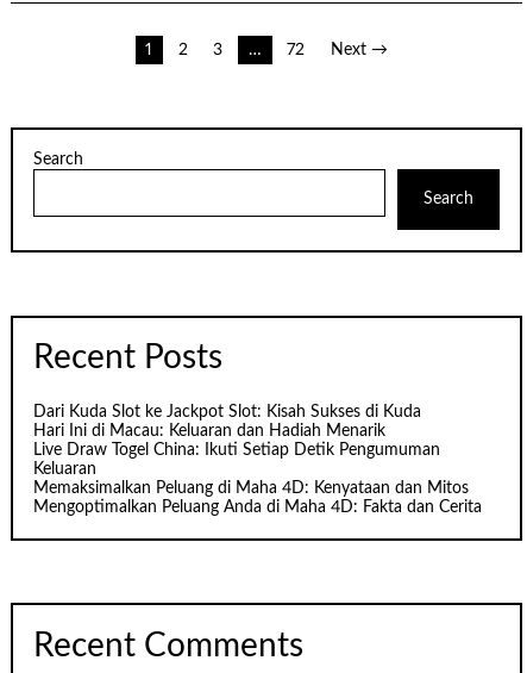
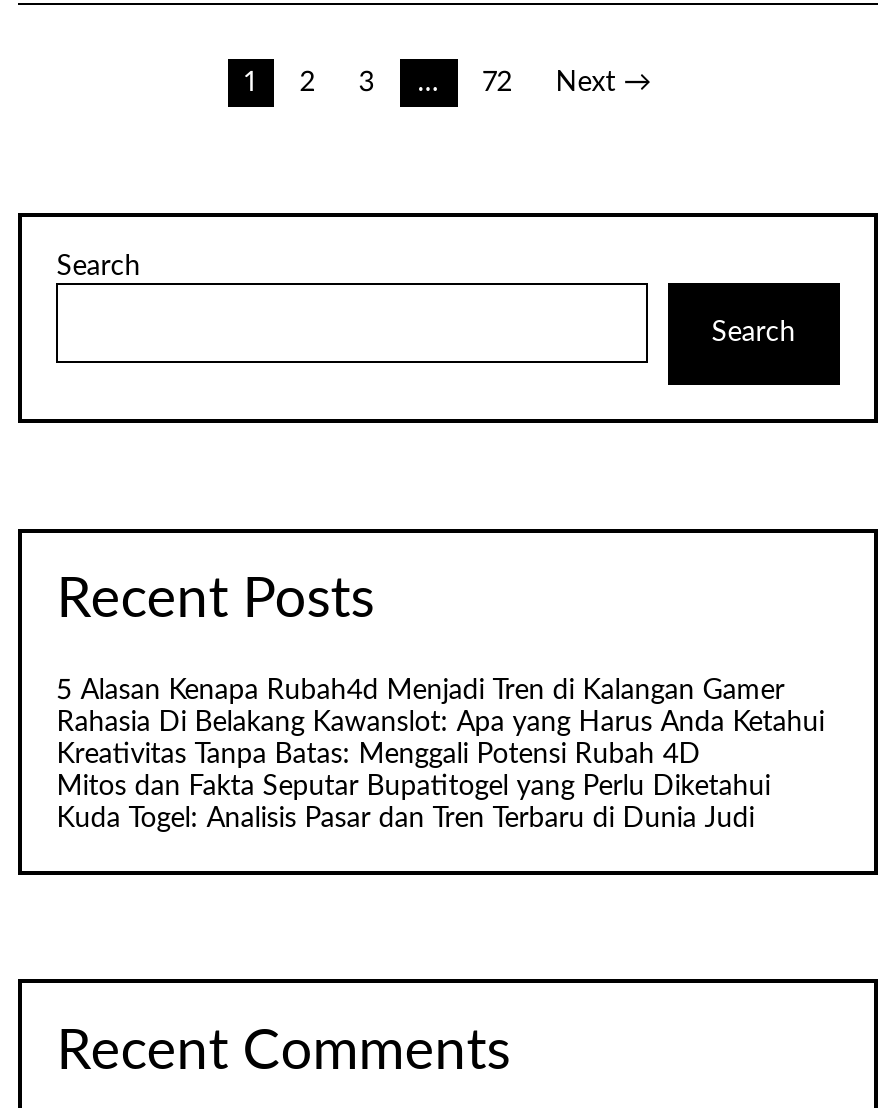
[34,404,482,516] Dari Kuda Slot ke Jackpot Slot: Kisah Sukses di Kuda | Hari Ini di Macau: Keluaran dan Hadiah Menarik | Live Draw Togel China: Ikuti Setiap Detik Pengumuman | Keluaran | Memaksimalkan Peluang di Maha 4D: Kenyataan dan Mitos | Mengoptimalkan Peluang Anda di Maha 4D: Fakta dan Cerita -> [56,678,824,834] 5 Alasan Kenapa Rubah4d Menjadi Tren di Kalangan Gamer | Rahasia Di Belakang Kawanslot: Apa yang Harus Anda Ketahui | Kreativitas Tanpa Batas: Menggali Potensi Rubah 4D | Mitos dan Fakta Seputar Bupatitogel yang Perlu Diketahui | Kuda Togel: Analisis Pasar dan Tren Terbaru di Dunia Judi

